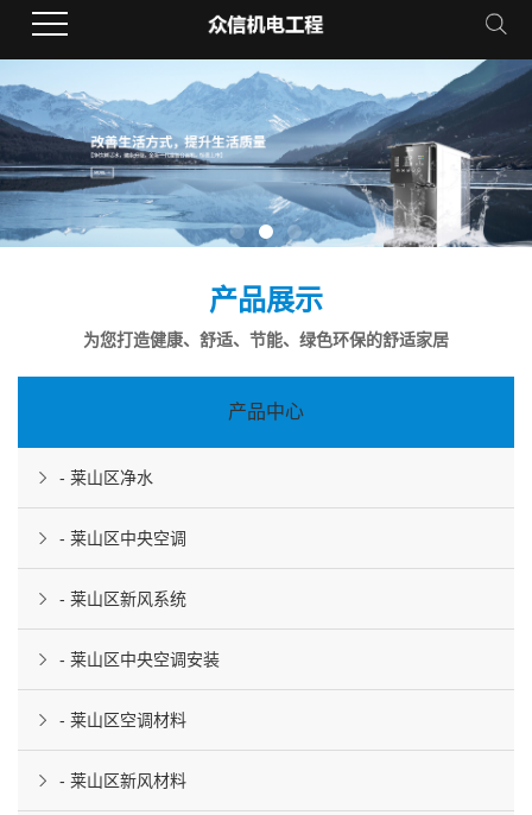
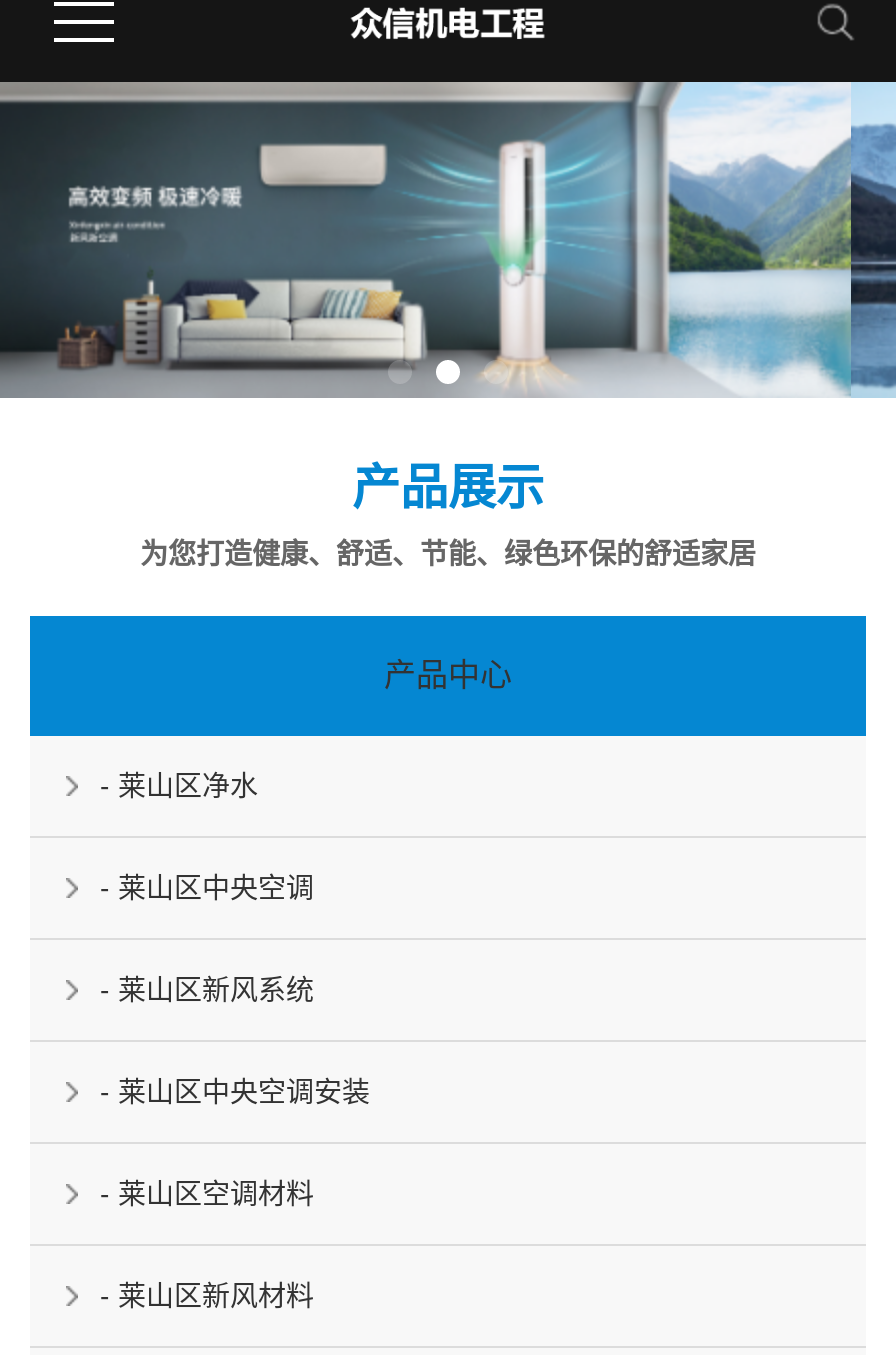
[4,58,528,247] [image] -> [6,80,890,398] [image]

